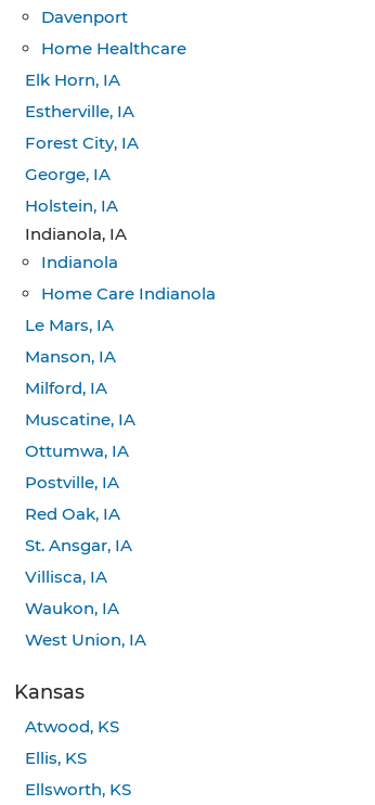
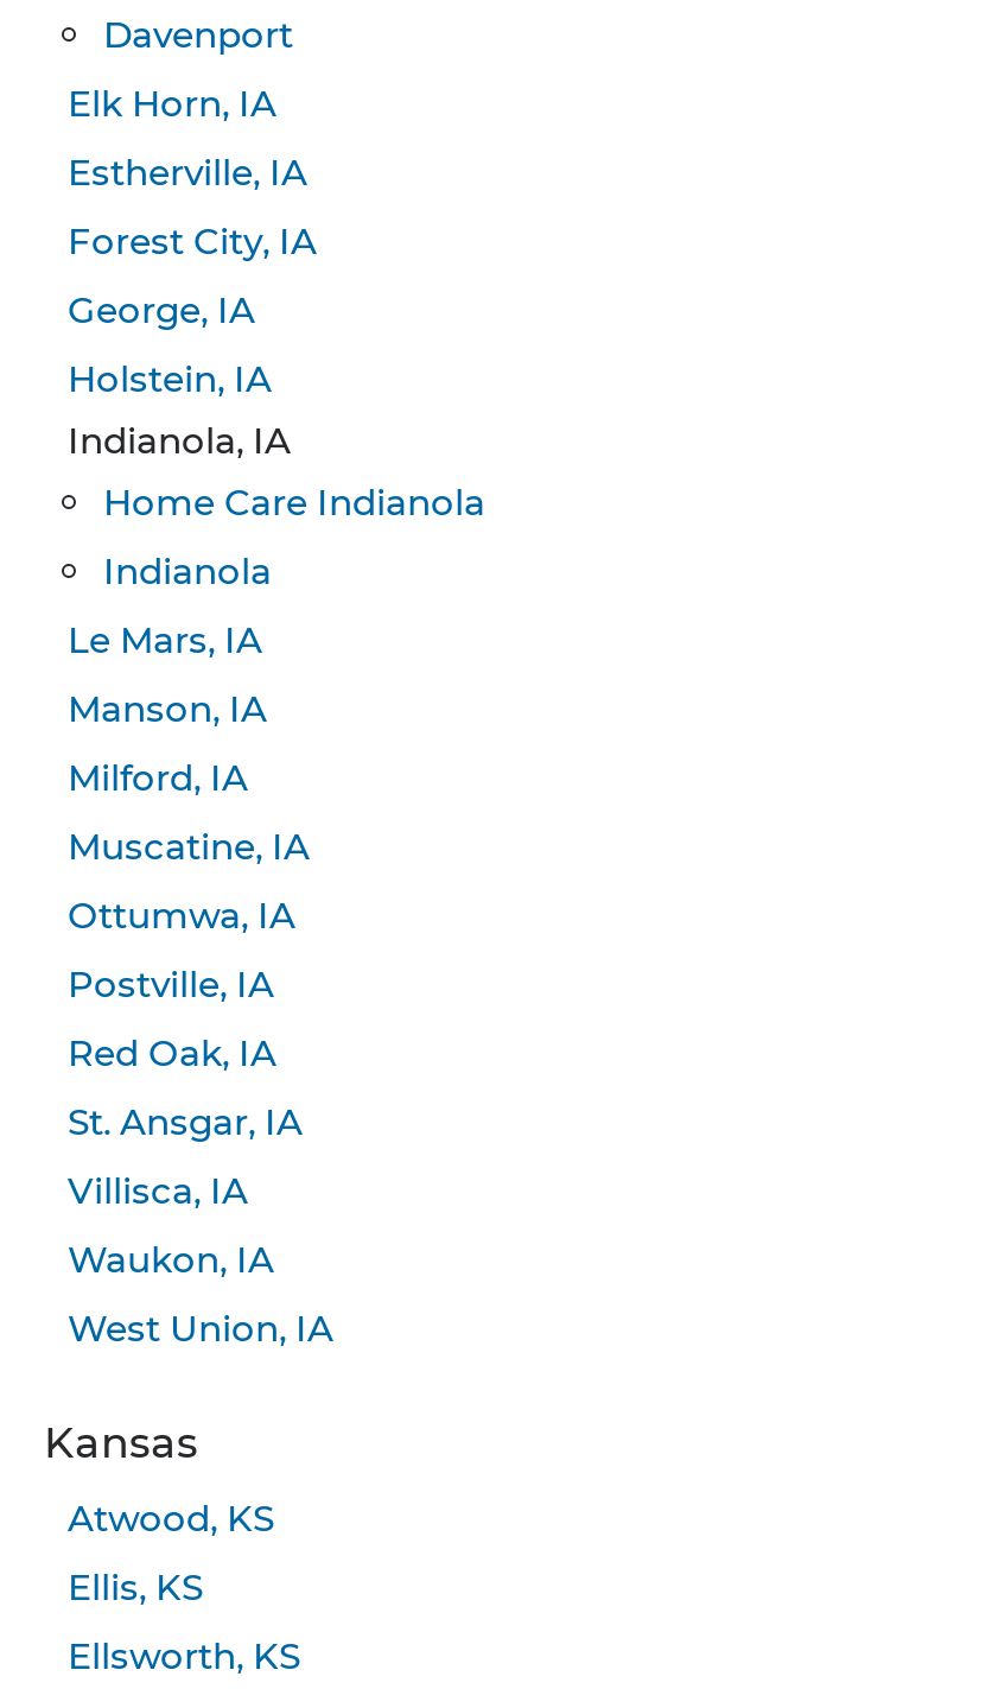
[41,38,186,58] Home Healthcare -> none
moved [41,283,216,303] -> [103,479,485,524]: Home Care Indianola

